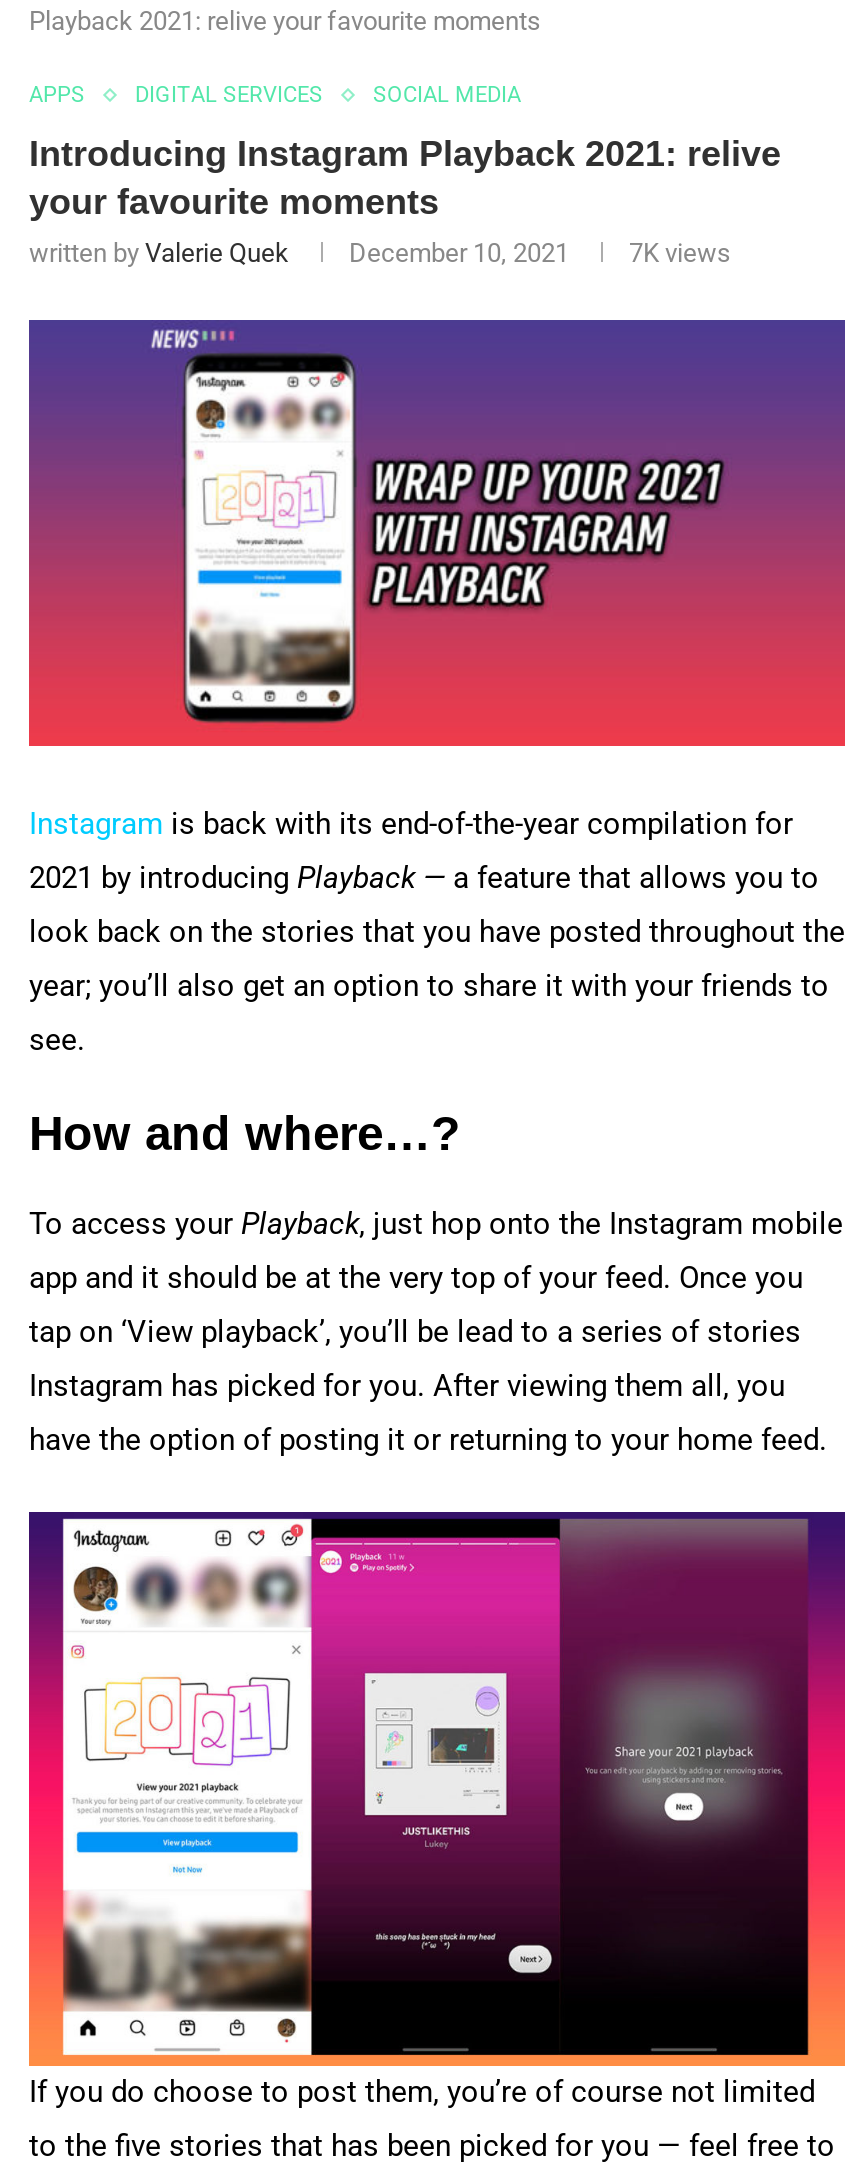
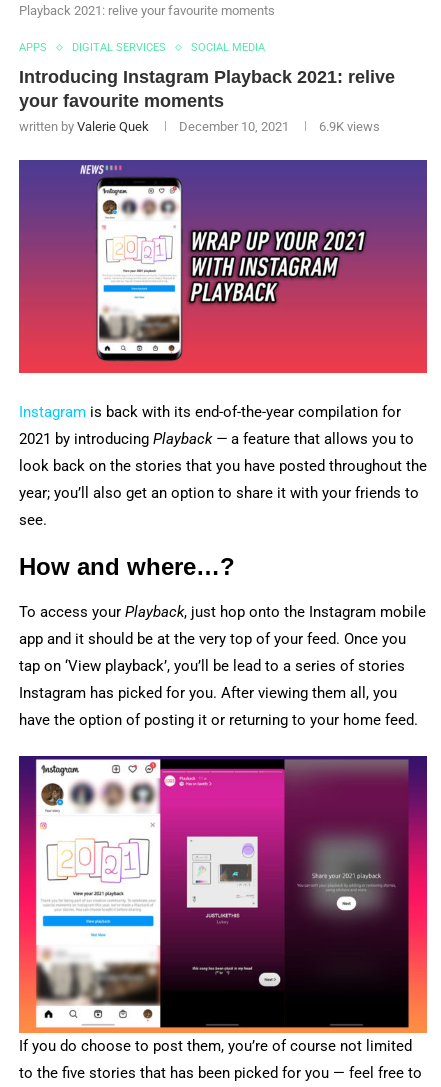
[29,238,731,268] written by Valerie Quek December 10, 2021 7K views -> [19,119,380,134] written by Valerie Quek December 10, 2021 6.9K views

